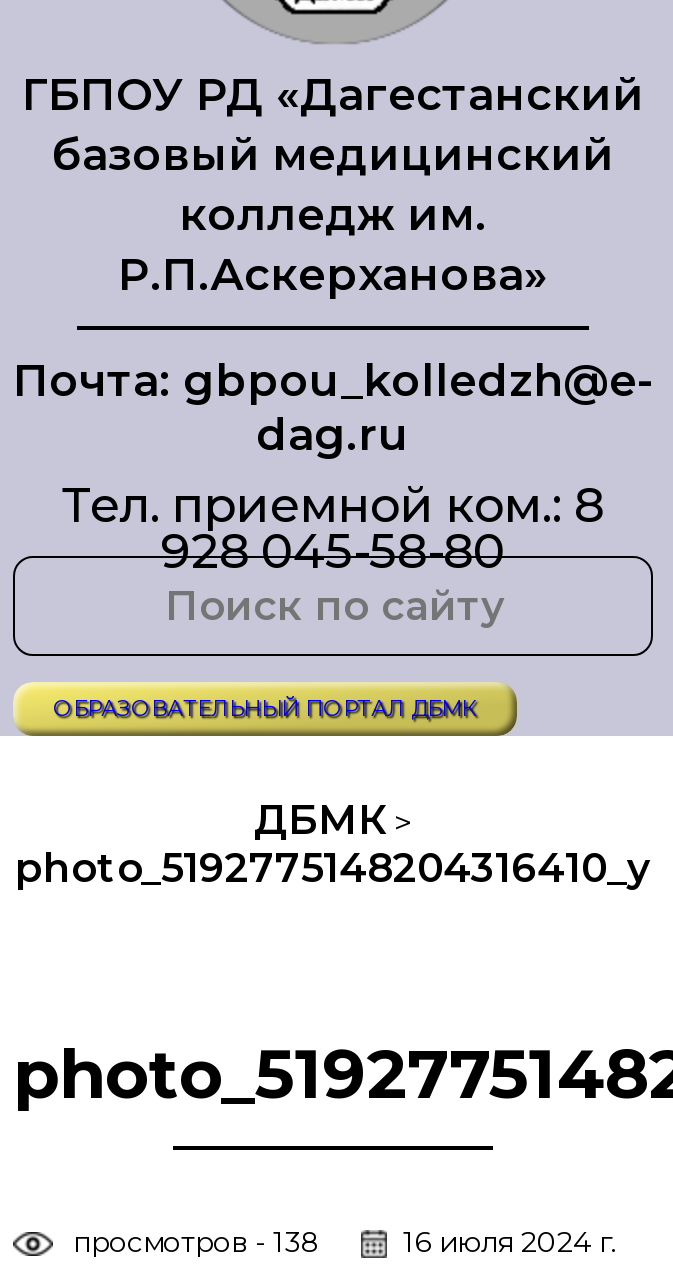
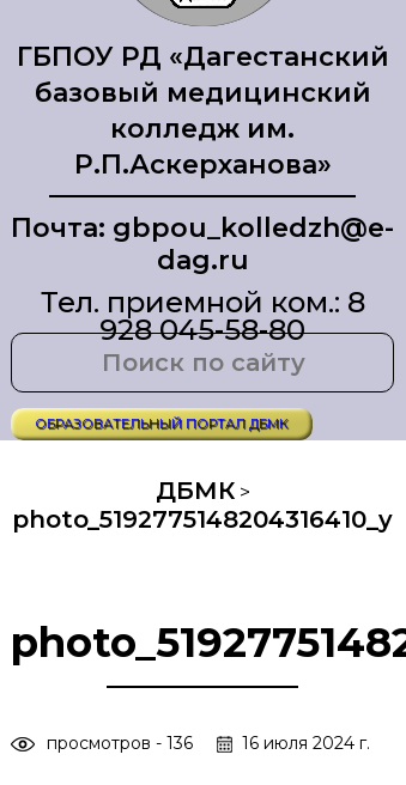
[73,1224,321,1260] просмотров - 138 -> [47,732,193,754] просмотров - 136

